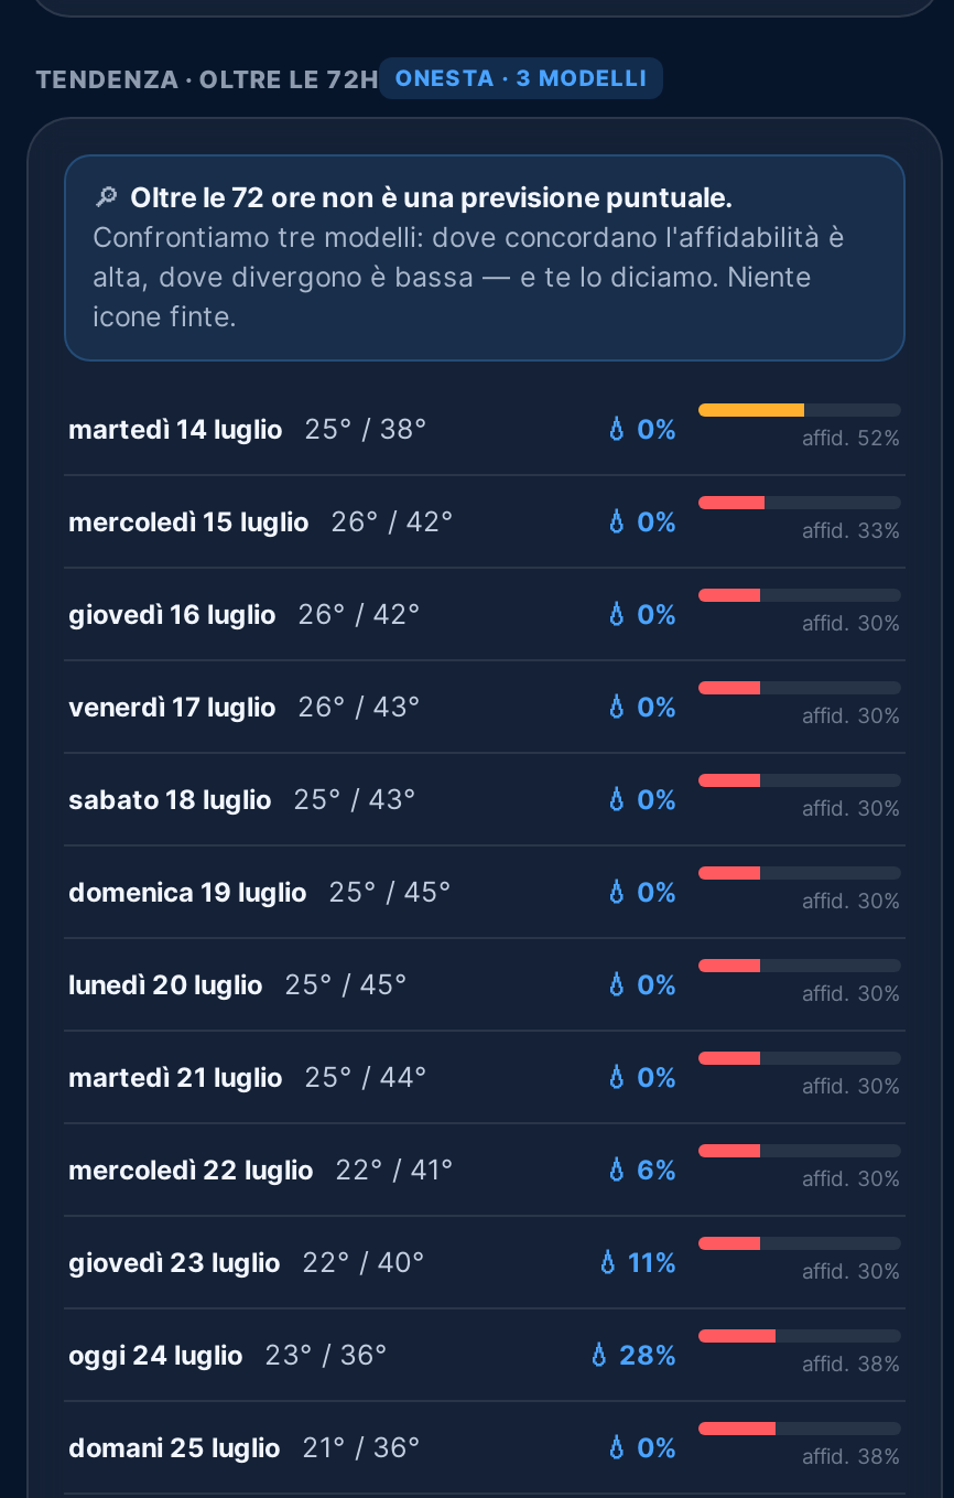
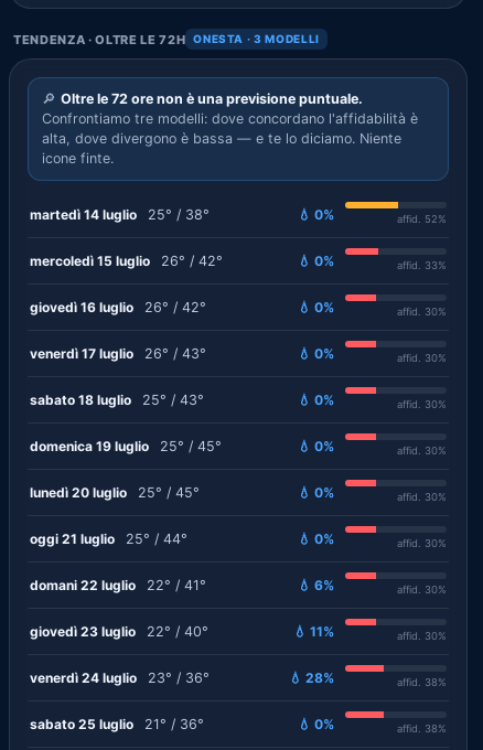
[68,1059,282,1092] martedì 21 luglio -> [30,530,115,547] oggi 21 luglio
[68,1152,313,1185] mercoledì 22 luglio -> [30,576,136,593] domani 22 luglio
[68,1337,242,1370] oggi 24 luglio -> [30,669,137,685] venerdì 24 luglio
[68,1430,280,1463] domani 25 luglio -> [30,715,133,732] sabato 25 luglio

